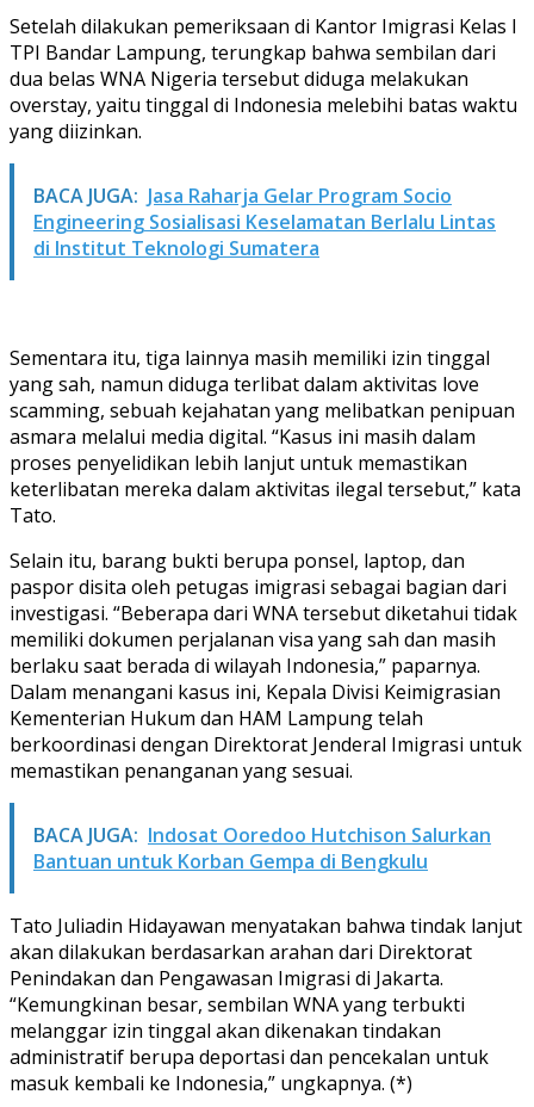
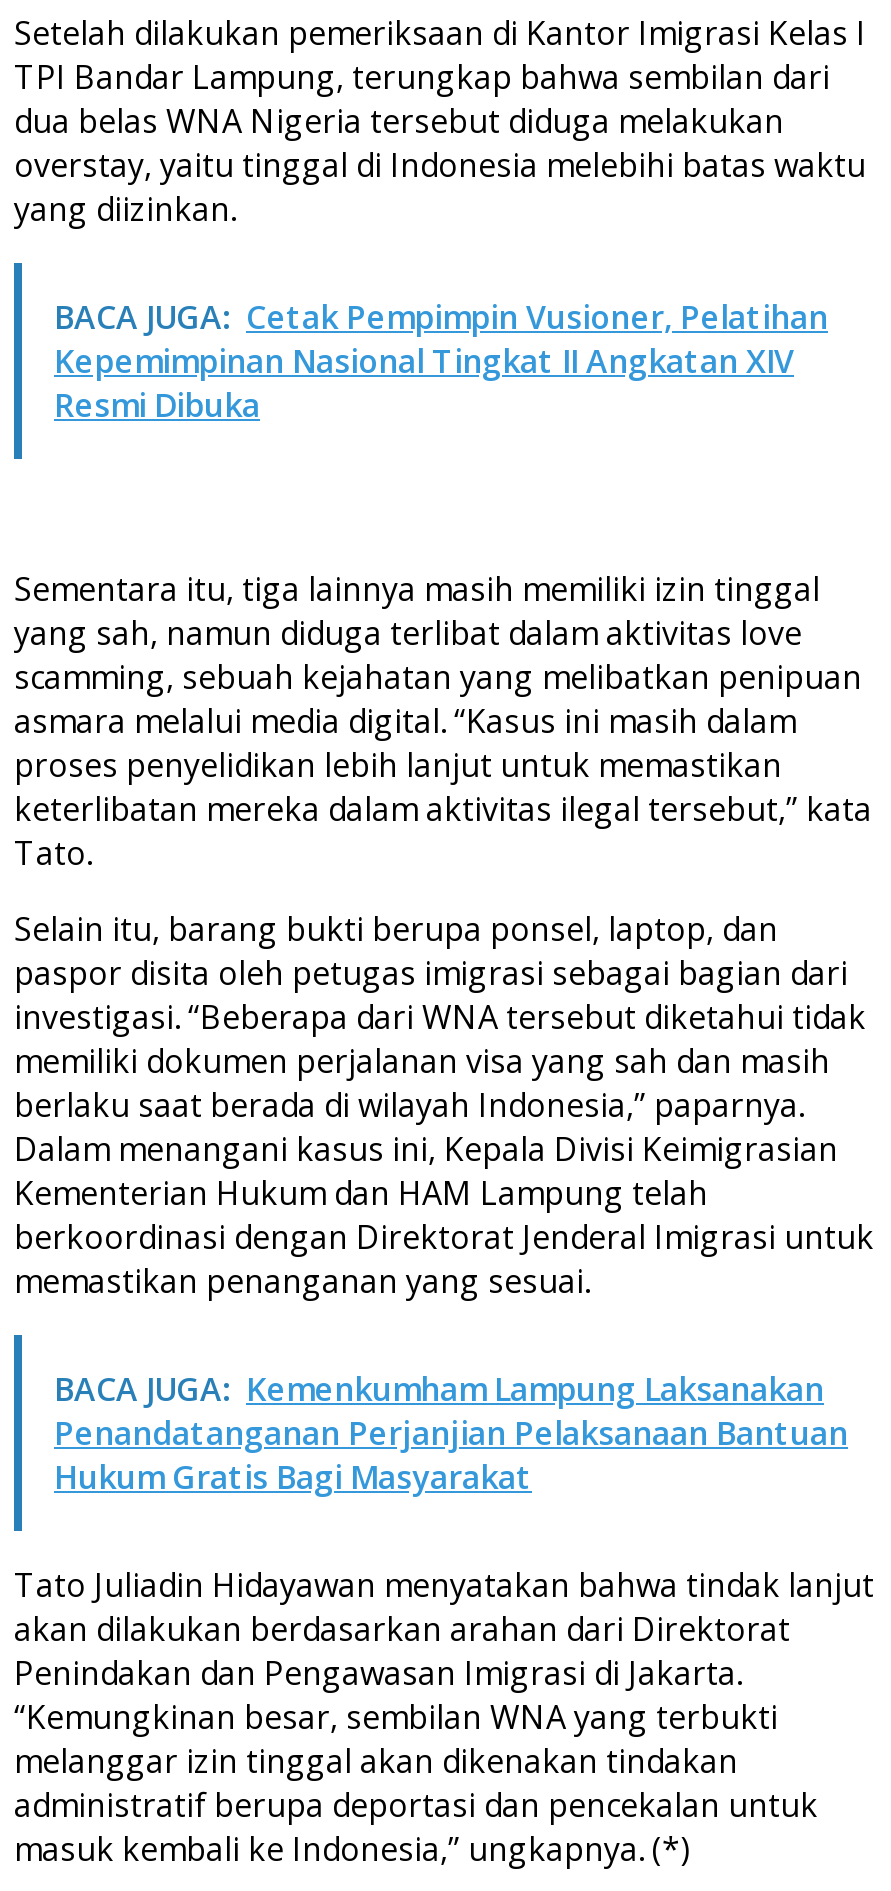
[33,182,496,261] BACA JUGA: Jasa Raharja Gelar Program Socio | Engineering Sosialisasi Keselamatan Berlalu Lintas | di Institut Teknologi Sumatera -> [54,295,828,427] BACA JUGA: Cetak Pempimpin Vusioner, Pelatihan | Kepemimpinan Nasional Tingkat II Angkatan XIV | Resmi Dibuka
[33,822,491,874] BACA JUGA: Indosat Ooredoo Hutchison Salurkan | Bantuan untuk Korban Gempa di Bengkulu -> [54,1367,848,1499] BACA JUGA: Kemenkumham Lampung Laksanakan | Penandatanganan Perjanjian Pelaksanaan Bantuan | Hukum Gratis Bagi Masyarakat

